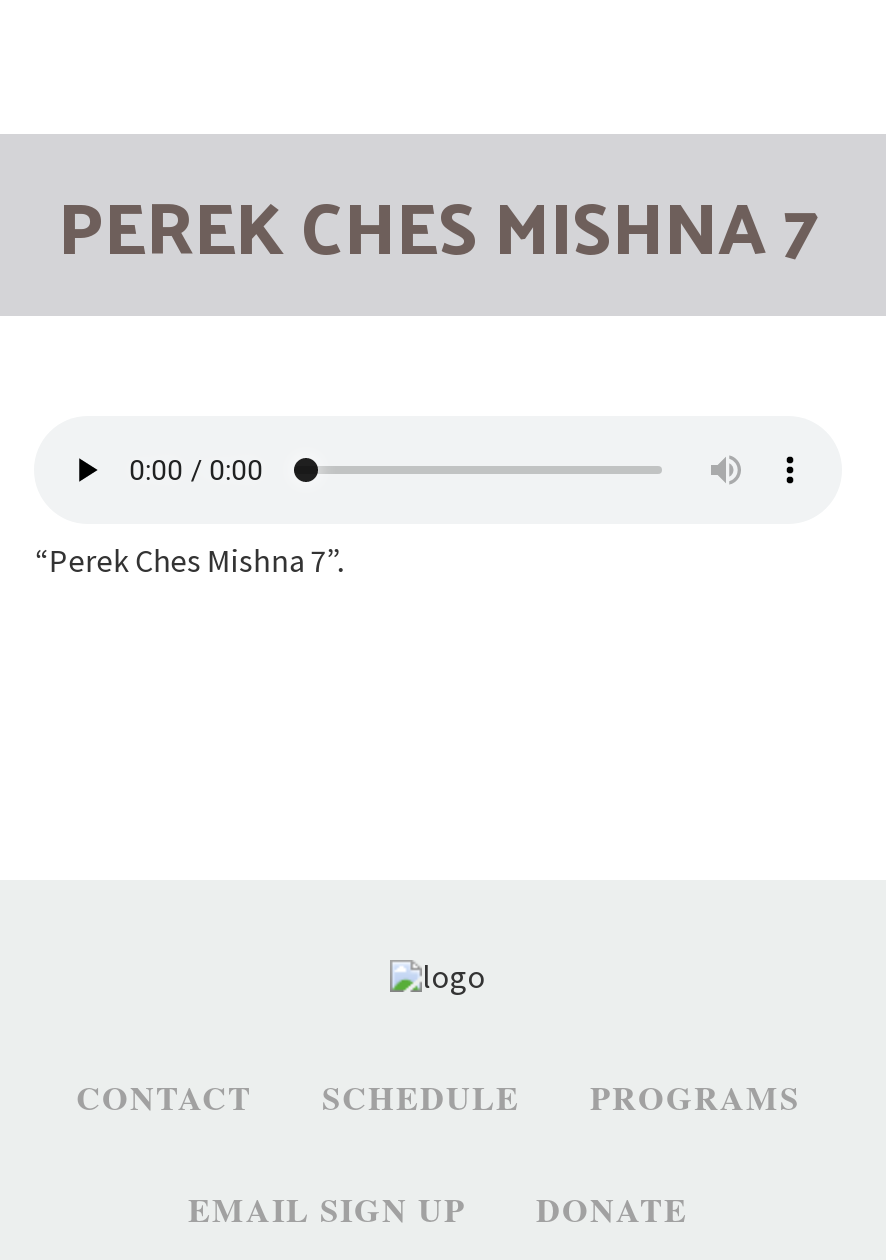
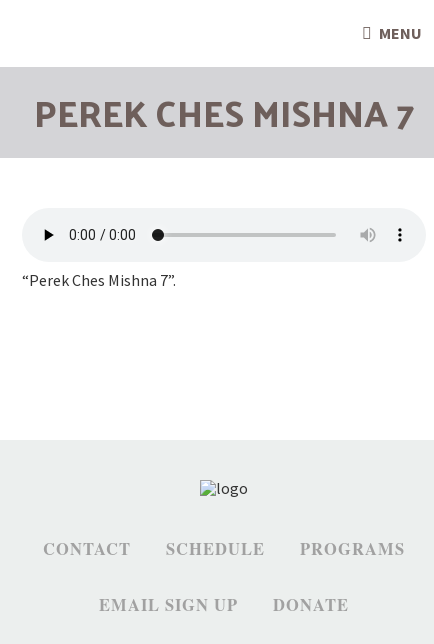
none -> [379,23,422,43] MENU

